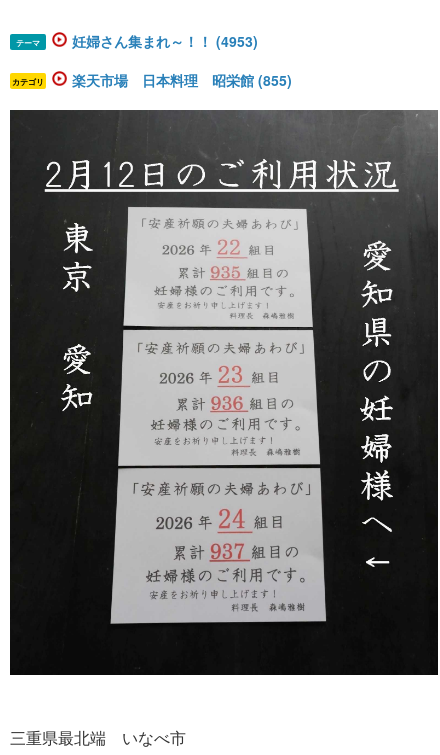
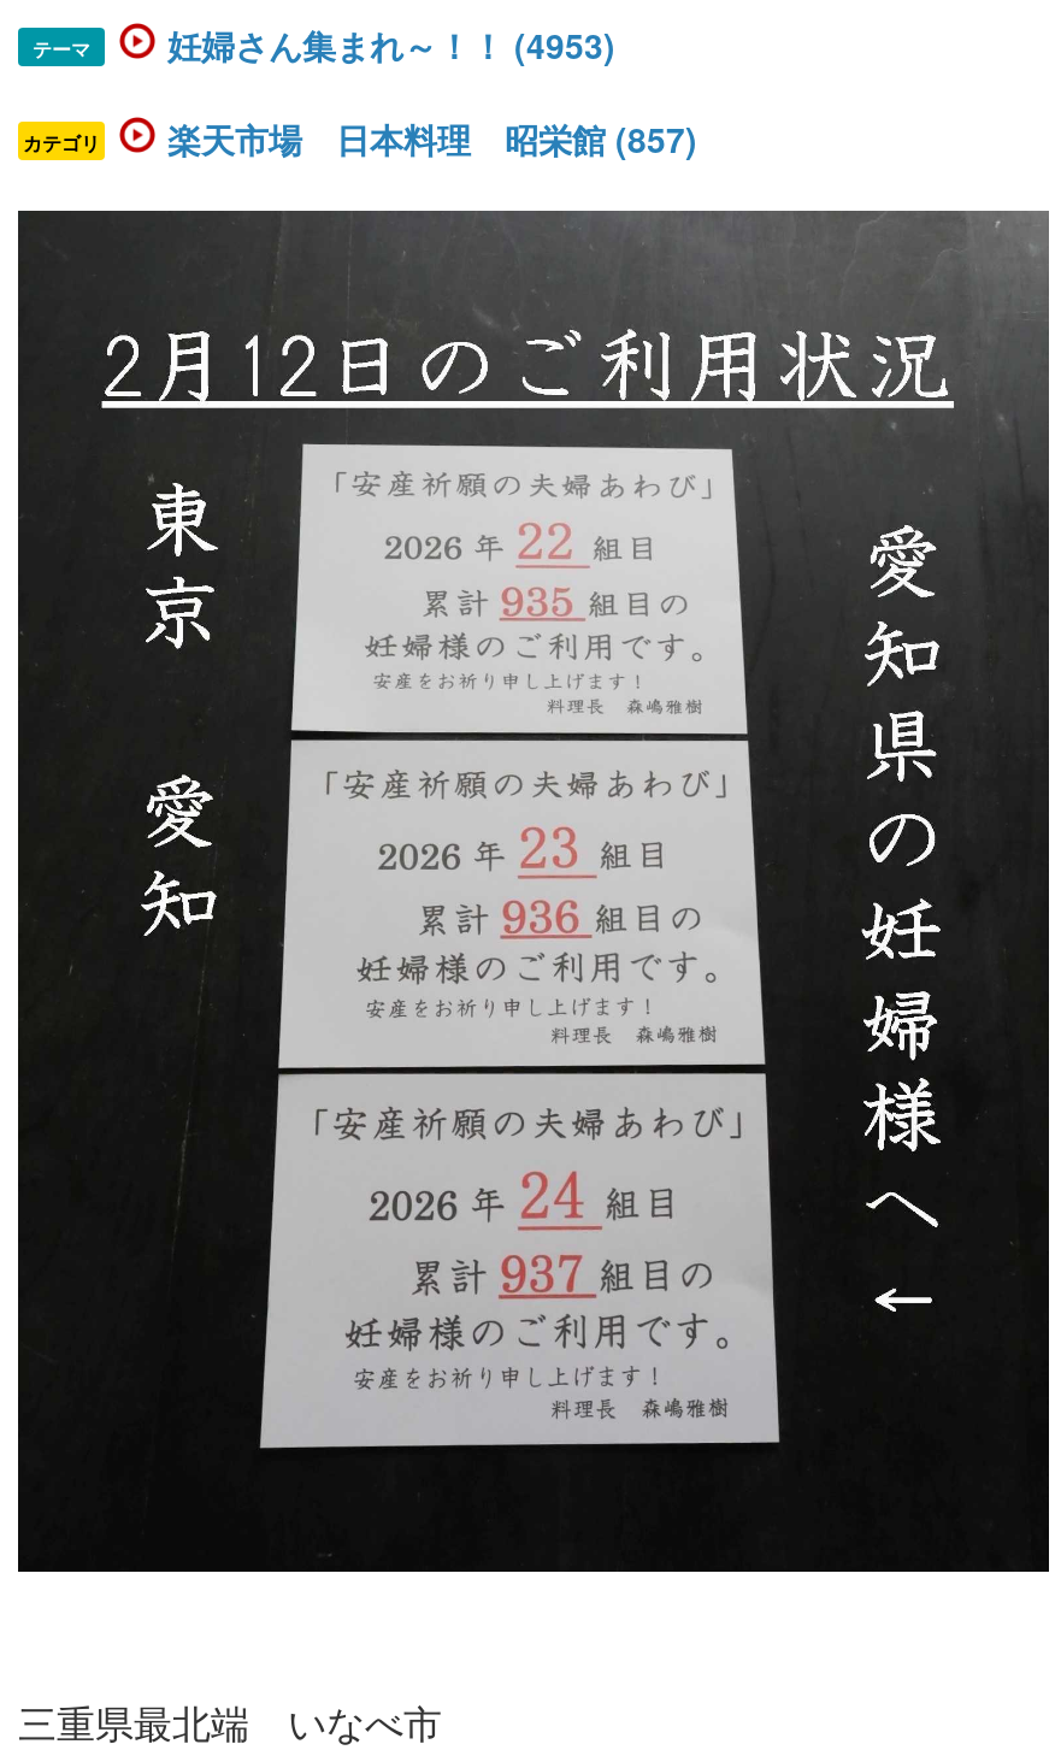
[72,70,292,90] 楽天市場 日本料理 昭栄館 (855) -> [167,114,697,162] 楽天市場 日本料理 昭栄館 (857)

